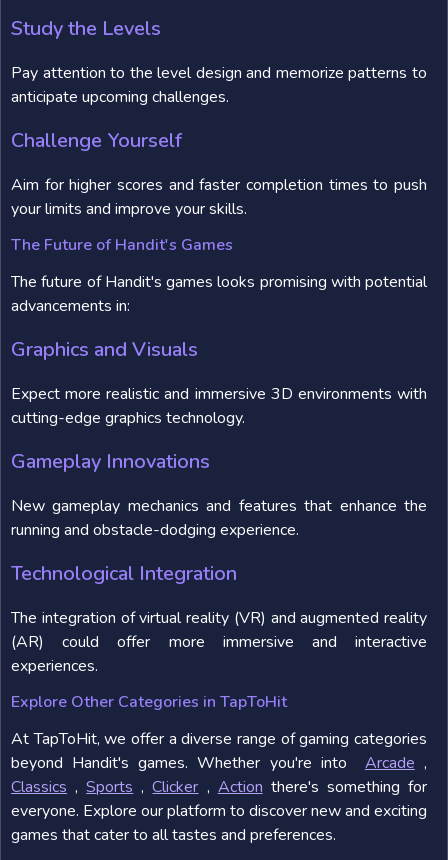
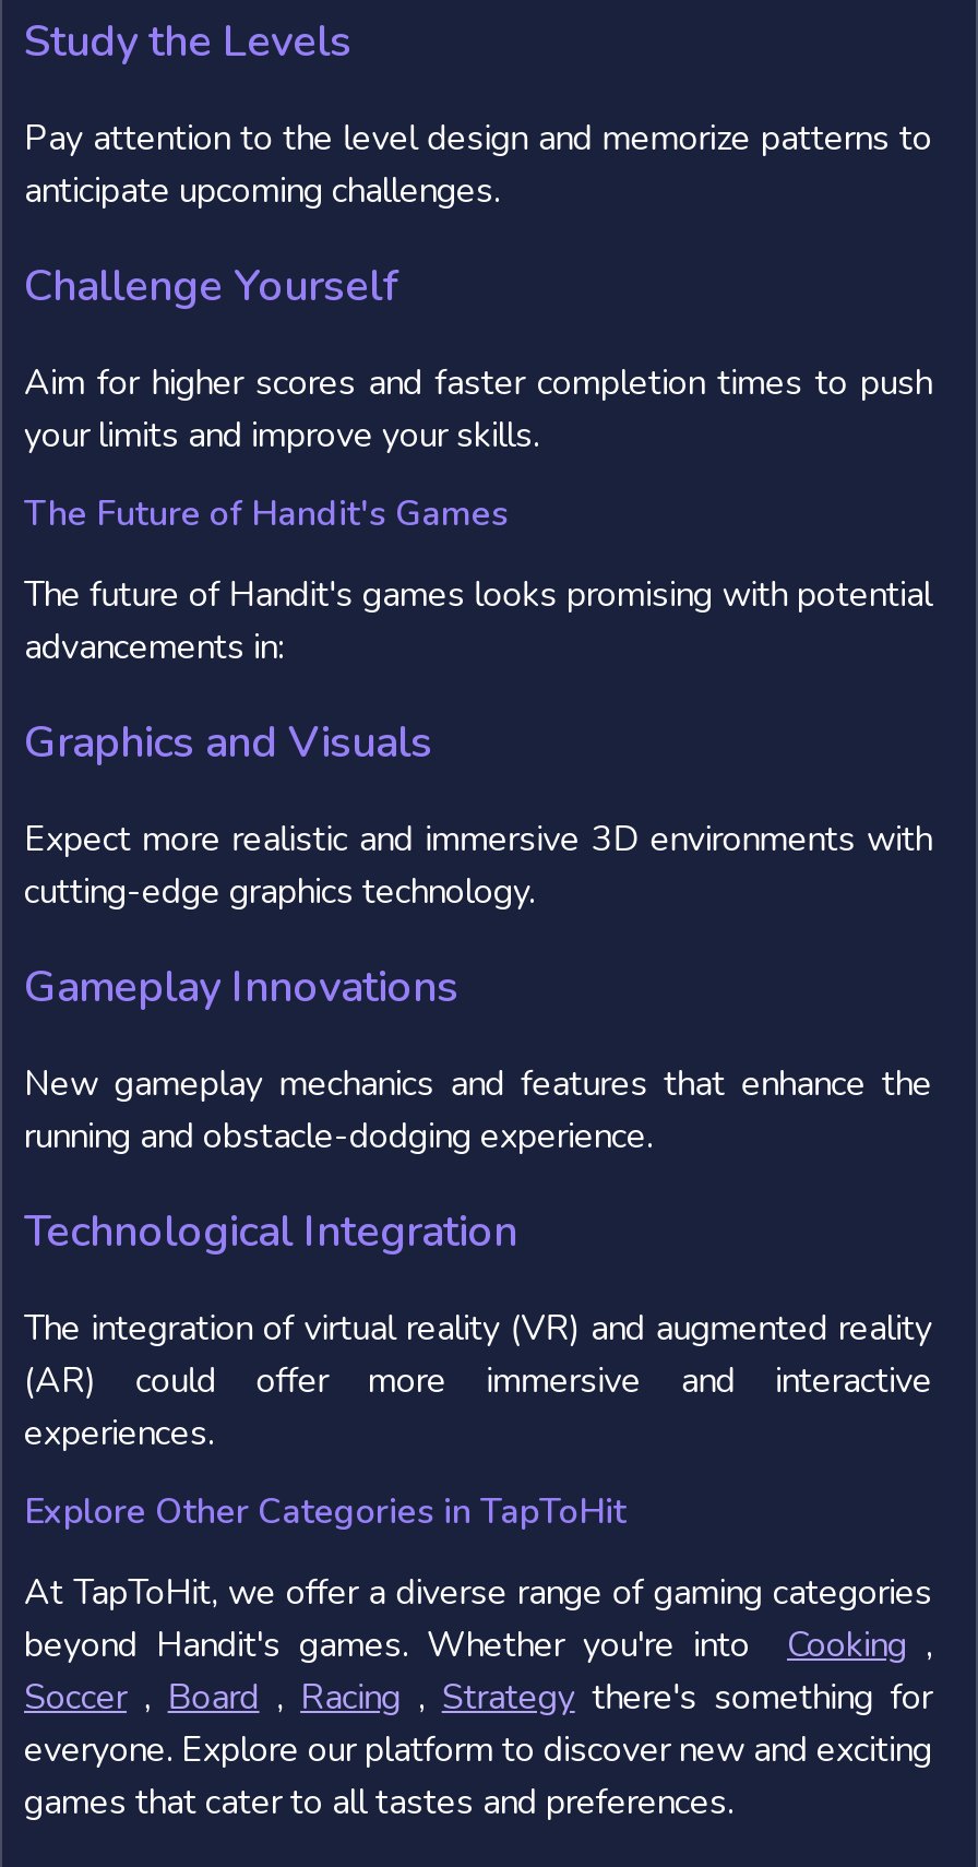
[11,752,427,774] beyond Handit's games. Whether you're into Arcade, -> [24,1621,932,1669] beyond Handit's games. Whether you're into Cooking,
[11,776,427,798] Classics, Sports, Clicker, Action there's something for -> [24,1674,932,1722] Soccer, Board, Racing, Strategy there's something for

